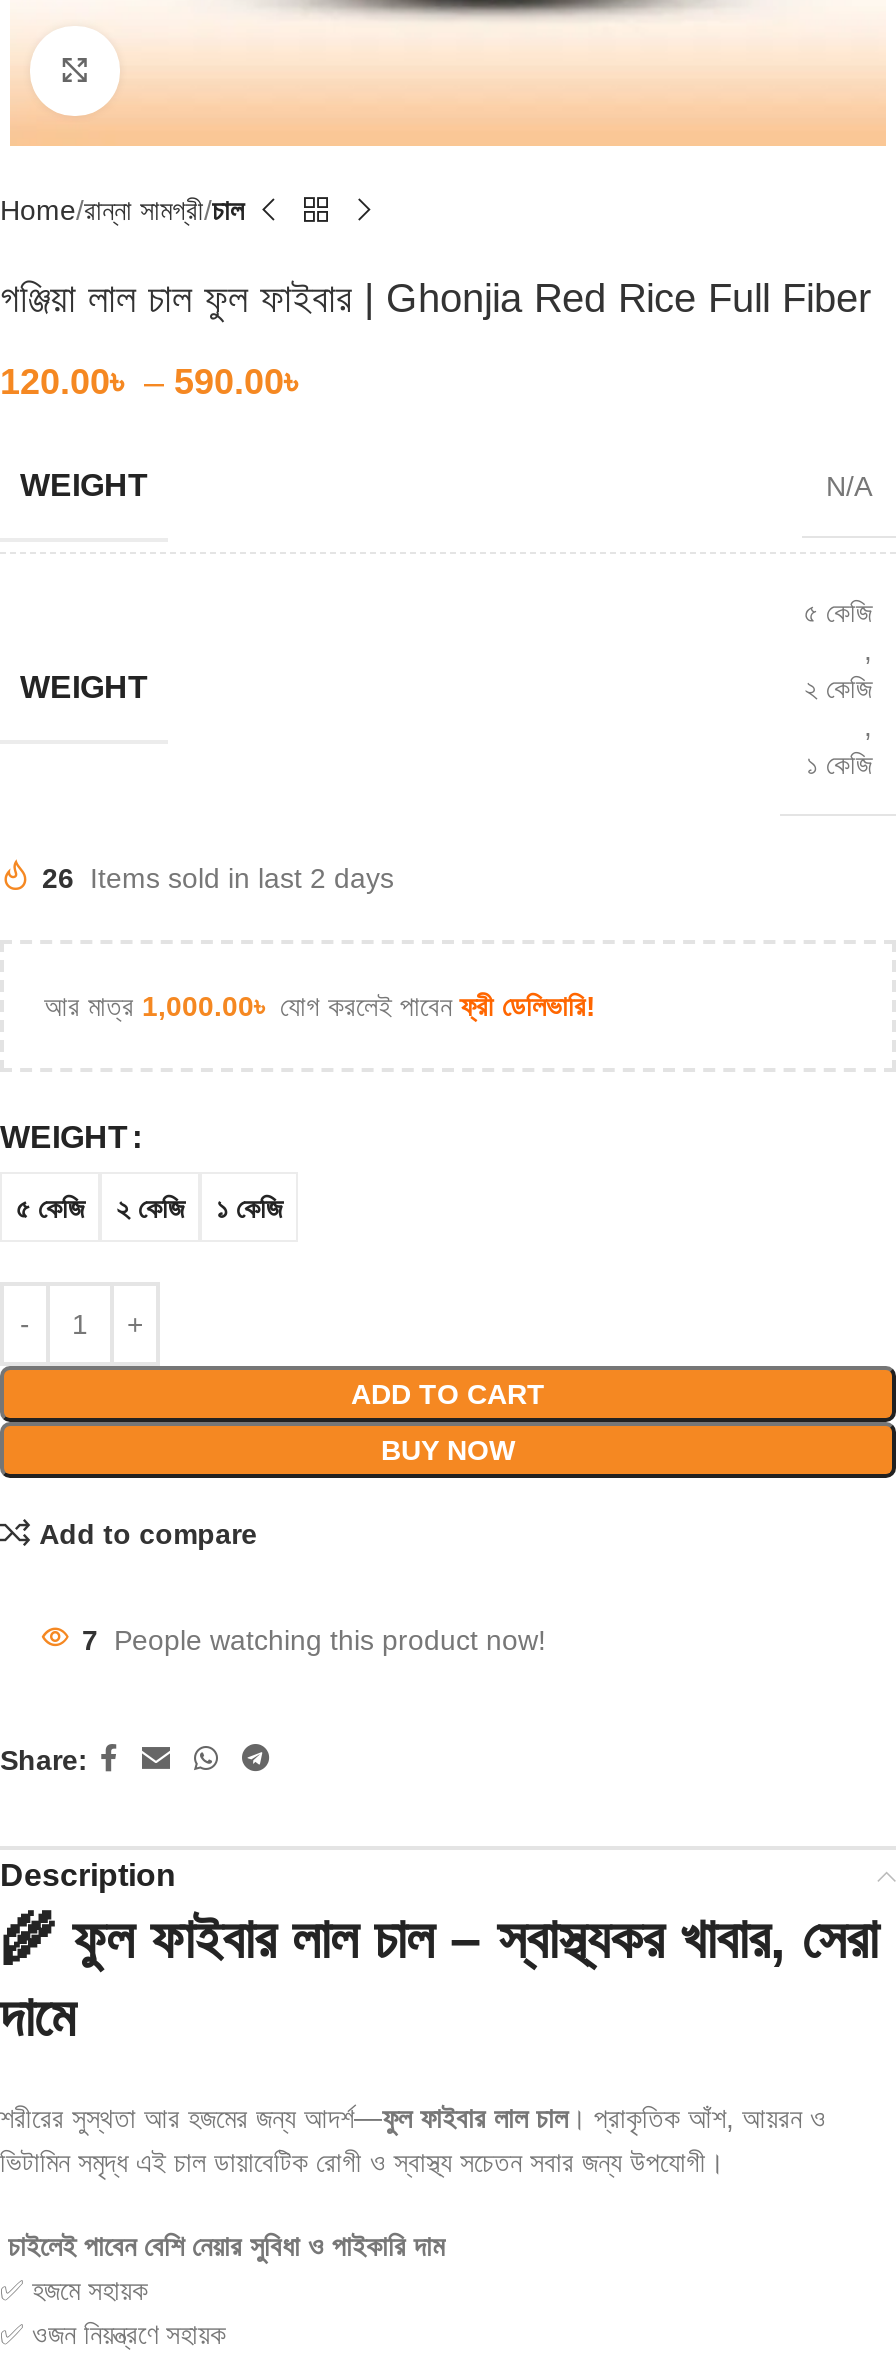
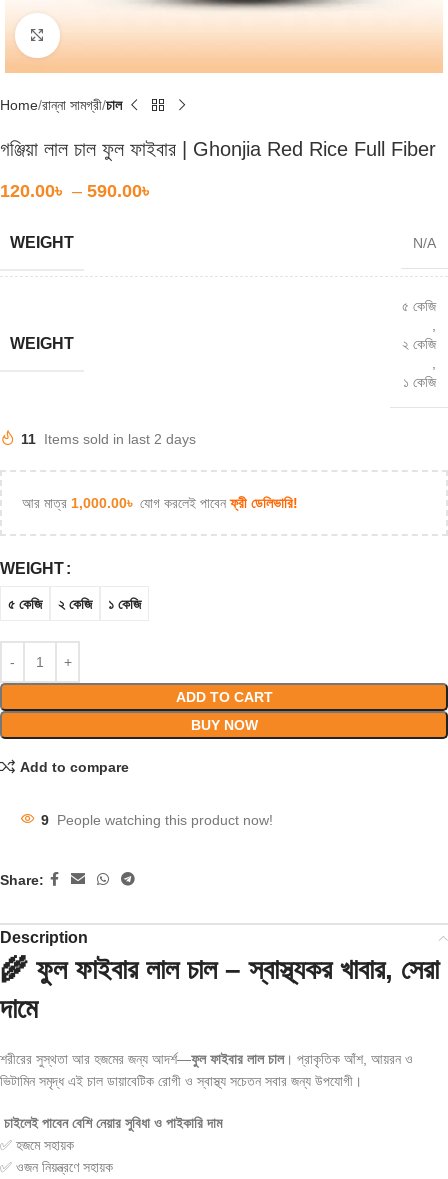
[42,862,394,894] 26 Items sold in last 2 days -> [21,431,196,447] 11 Items sold in last 2 days
[82,1624,546,1656] 7 People watching this product now! -> [41,812,273,828] 9 People watching this product now!

